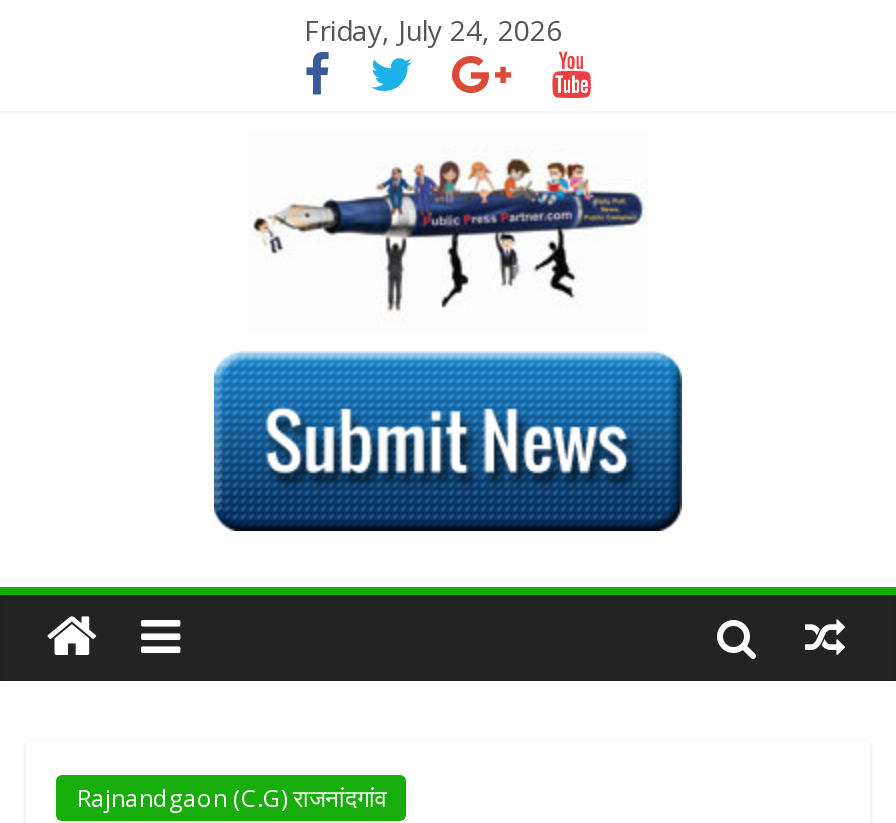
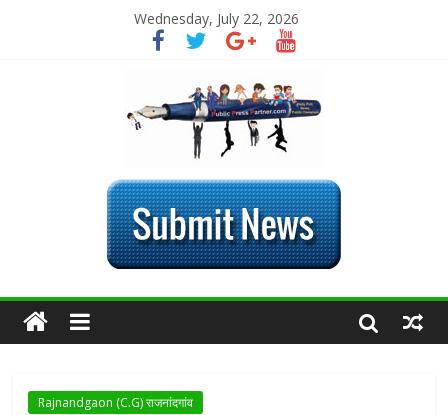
[304,11,562,49] Friday, July 24, 2026 -> [134,9,299,28] Wednesday, July 22, 2026

